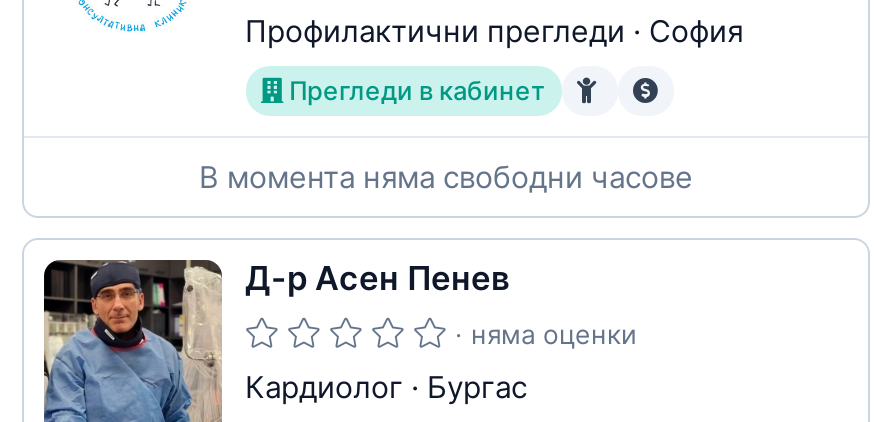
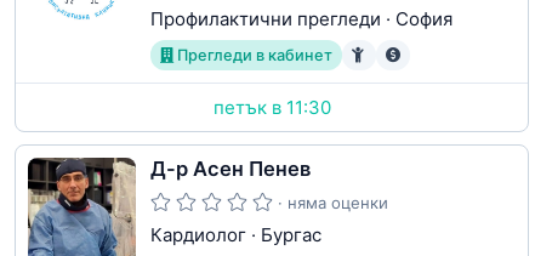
[199,158,693,196] В момента няма свободни часове -> [213,96,331,119] петък в 11:30

